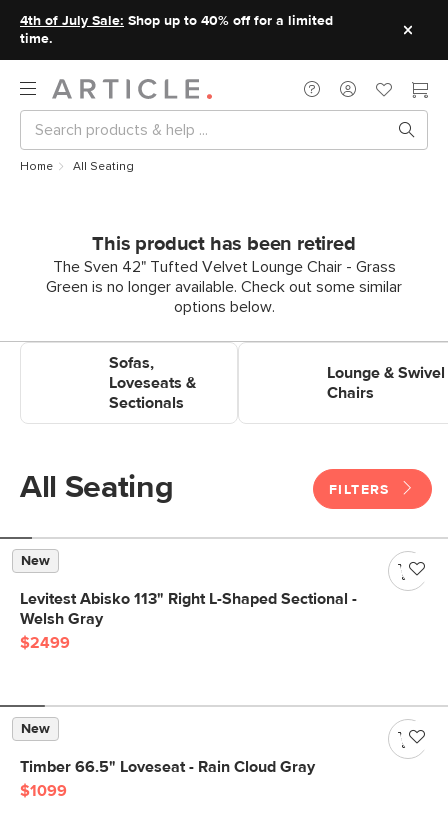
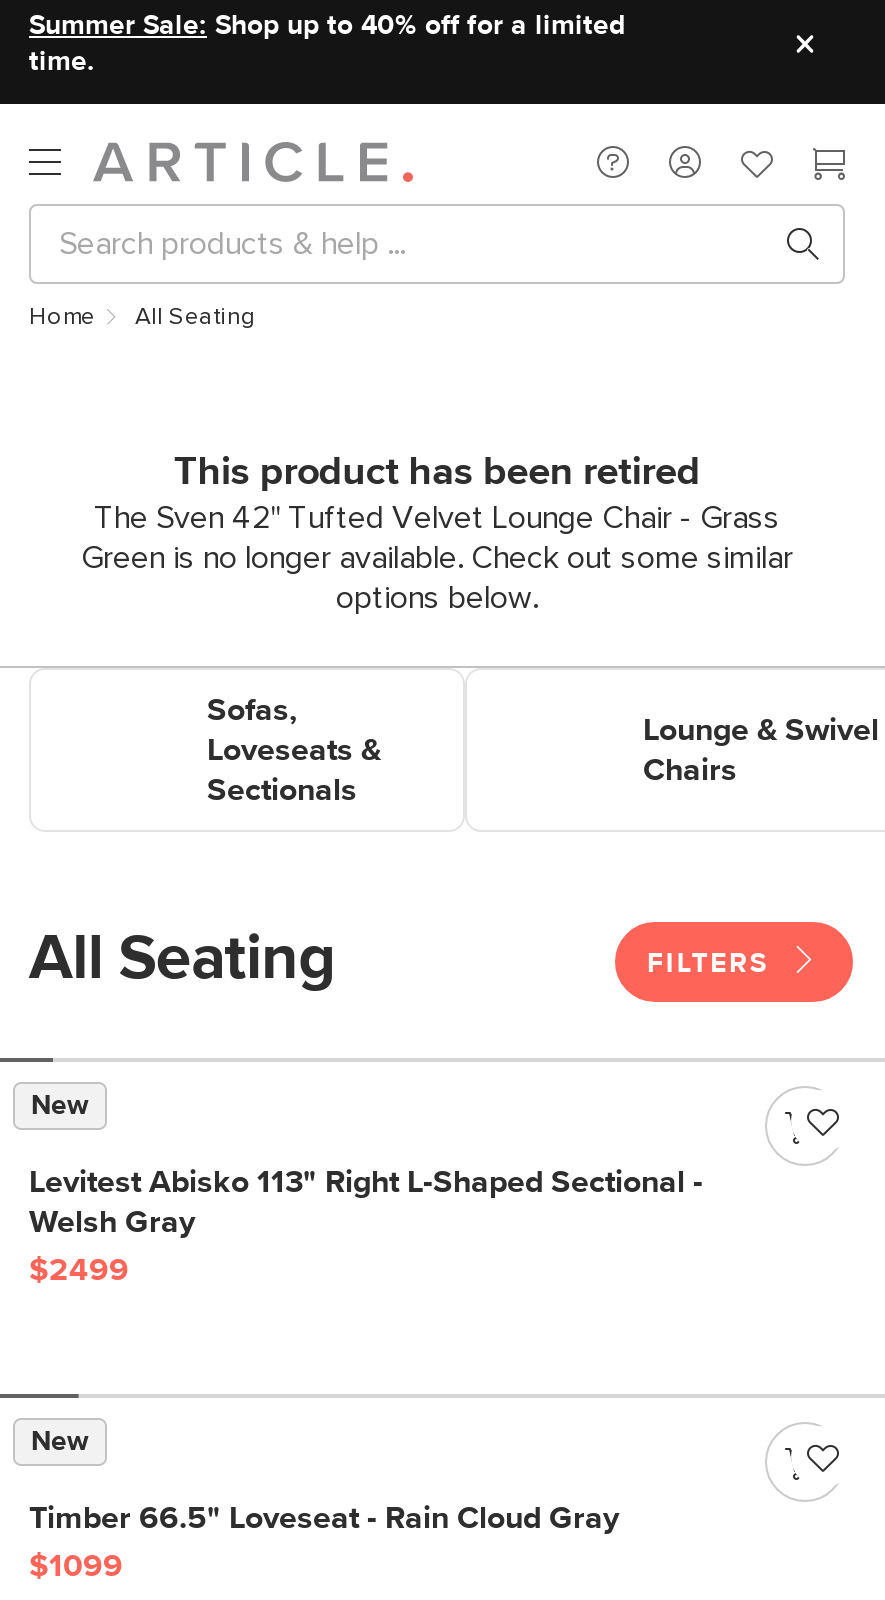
[20,14,333,28] 4th of July Sale: Shop up to 40% off for a limited -> [29,12,625,40] Summer Sale: Shop up to 40% off for a limited

